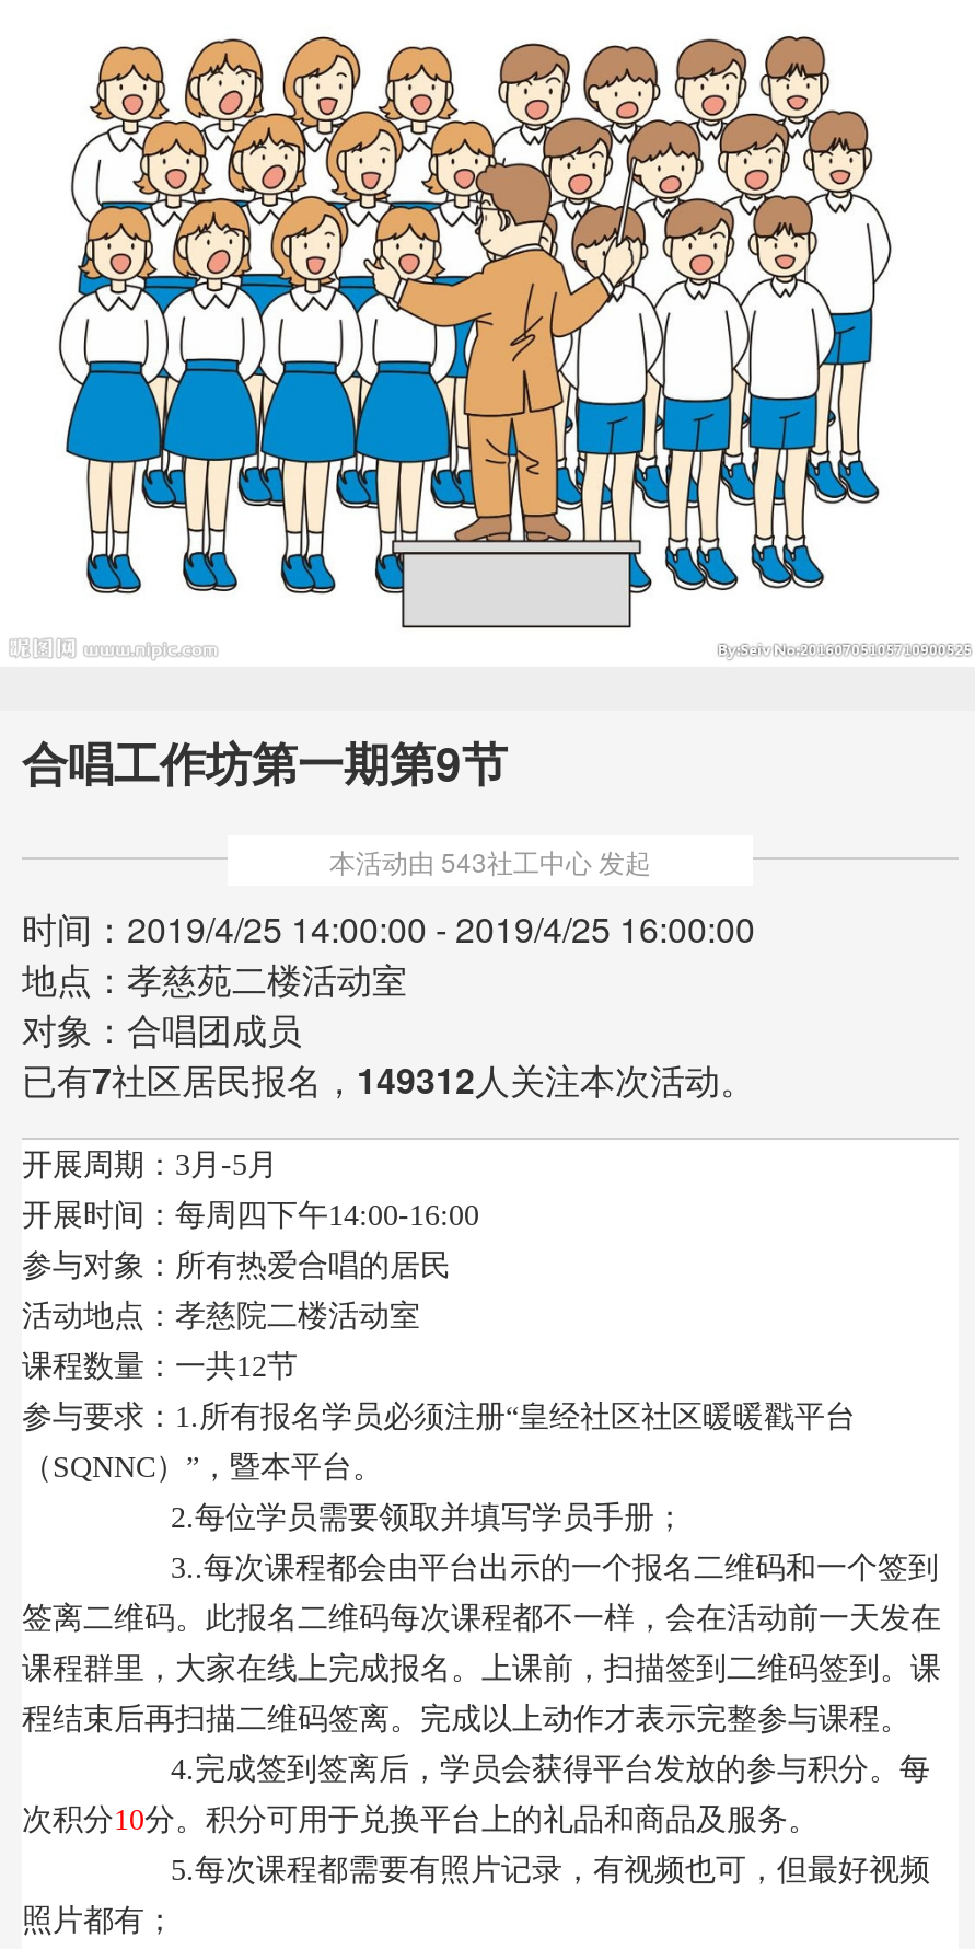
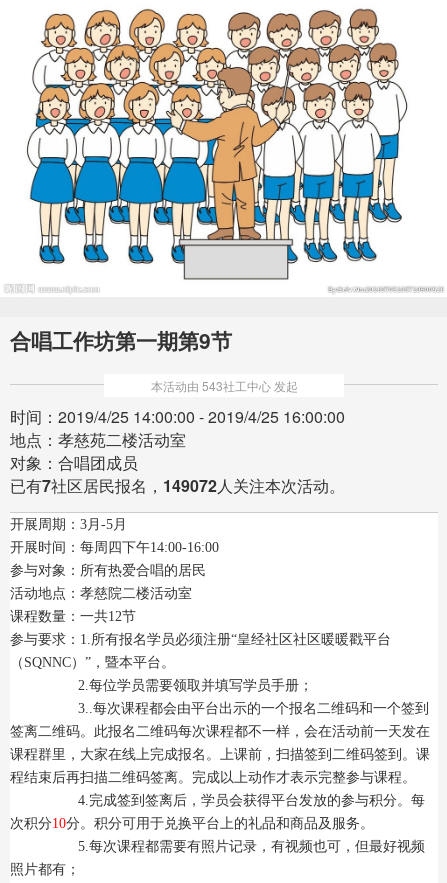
[22,1054,755,1105] 已有7社区居民报名，149312人关注本次活动。 -> [10,474,345,497] 已有7社区居民报名，149072人关注本次活动。

